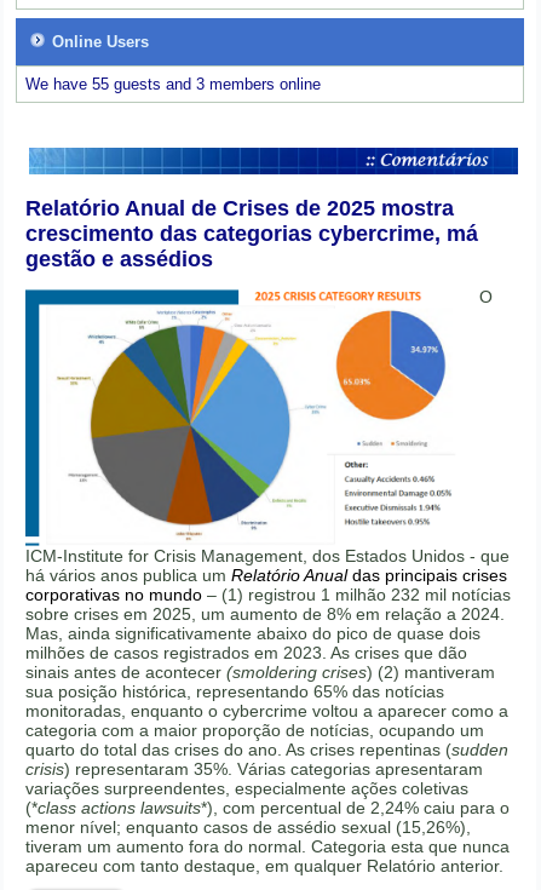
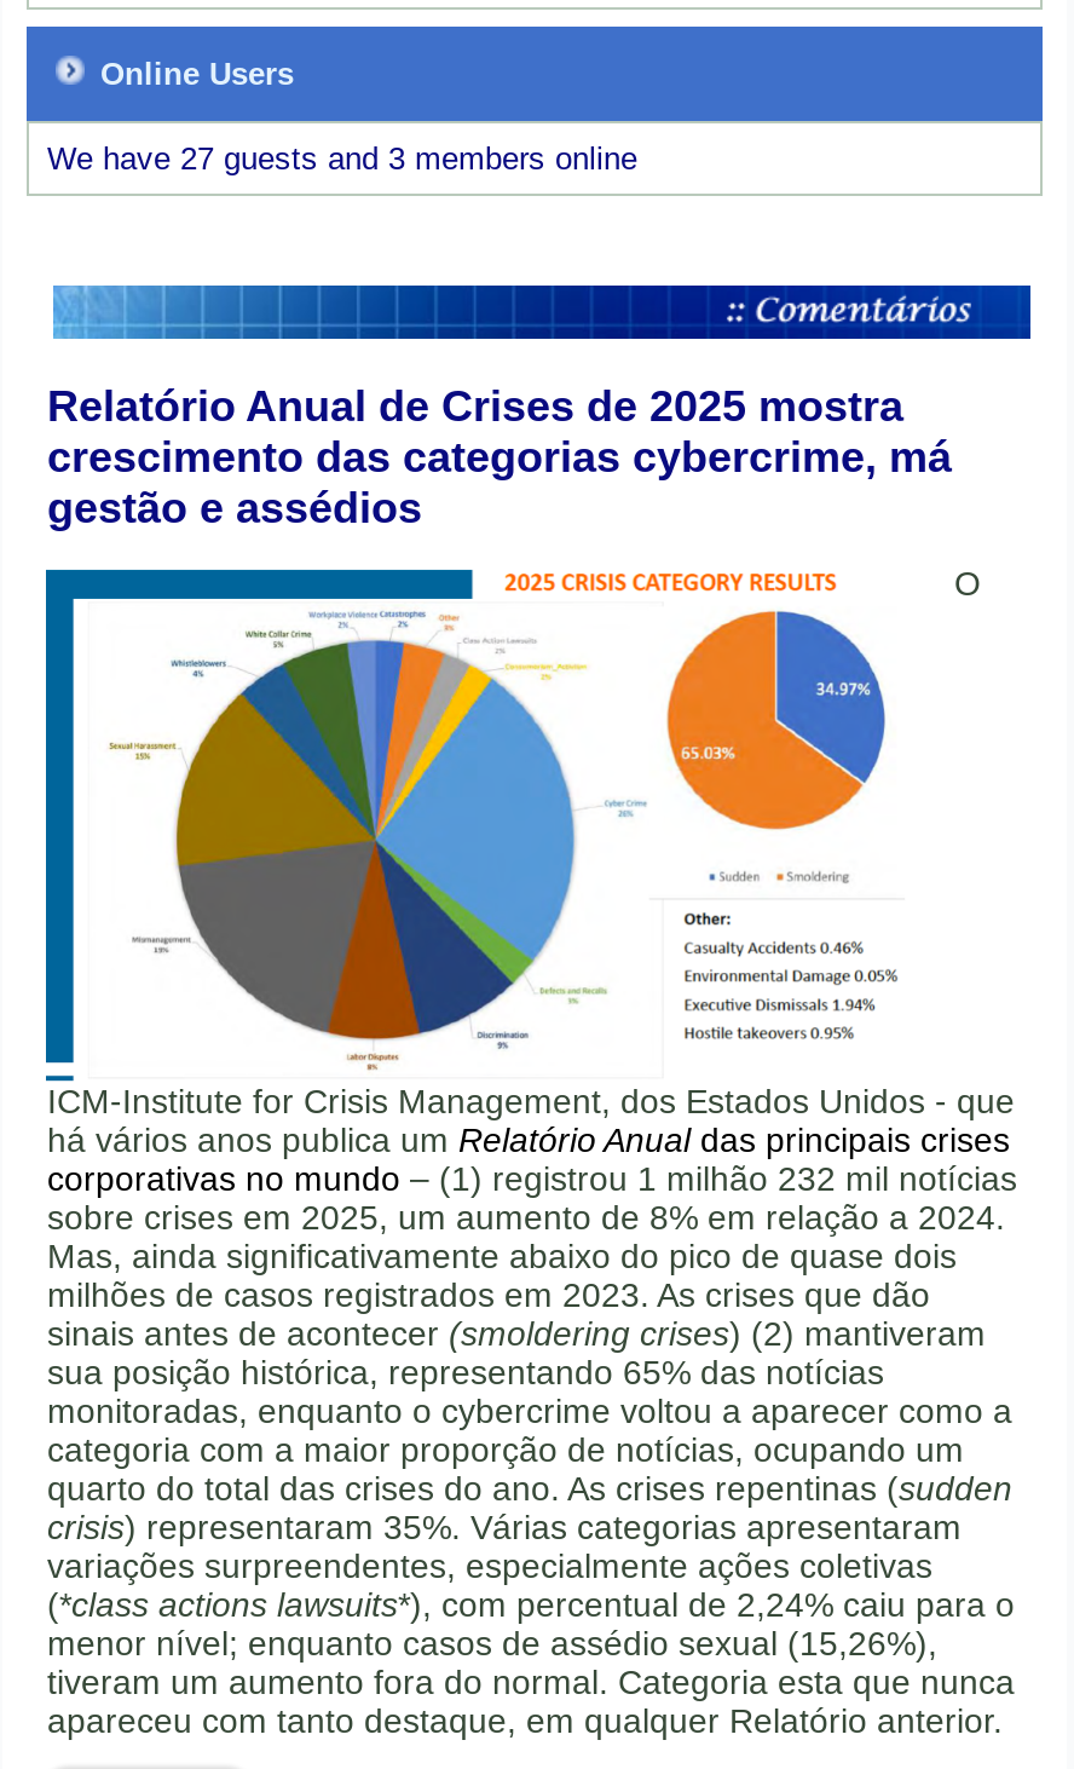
[26,75,321,93] We have 55 guests and 3 members online -> [47,140,637,176] We have 27 guests and 3 members online

